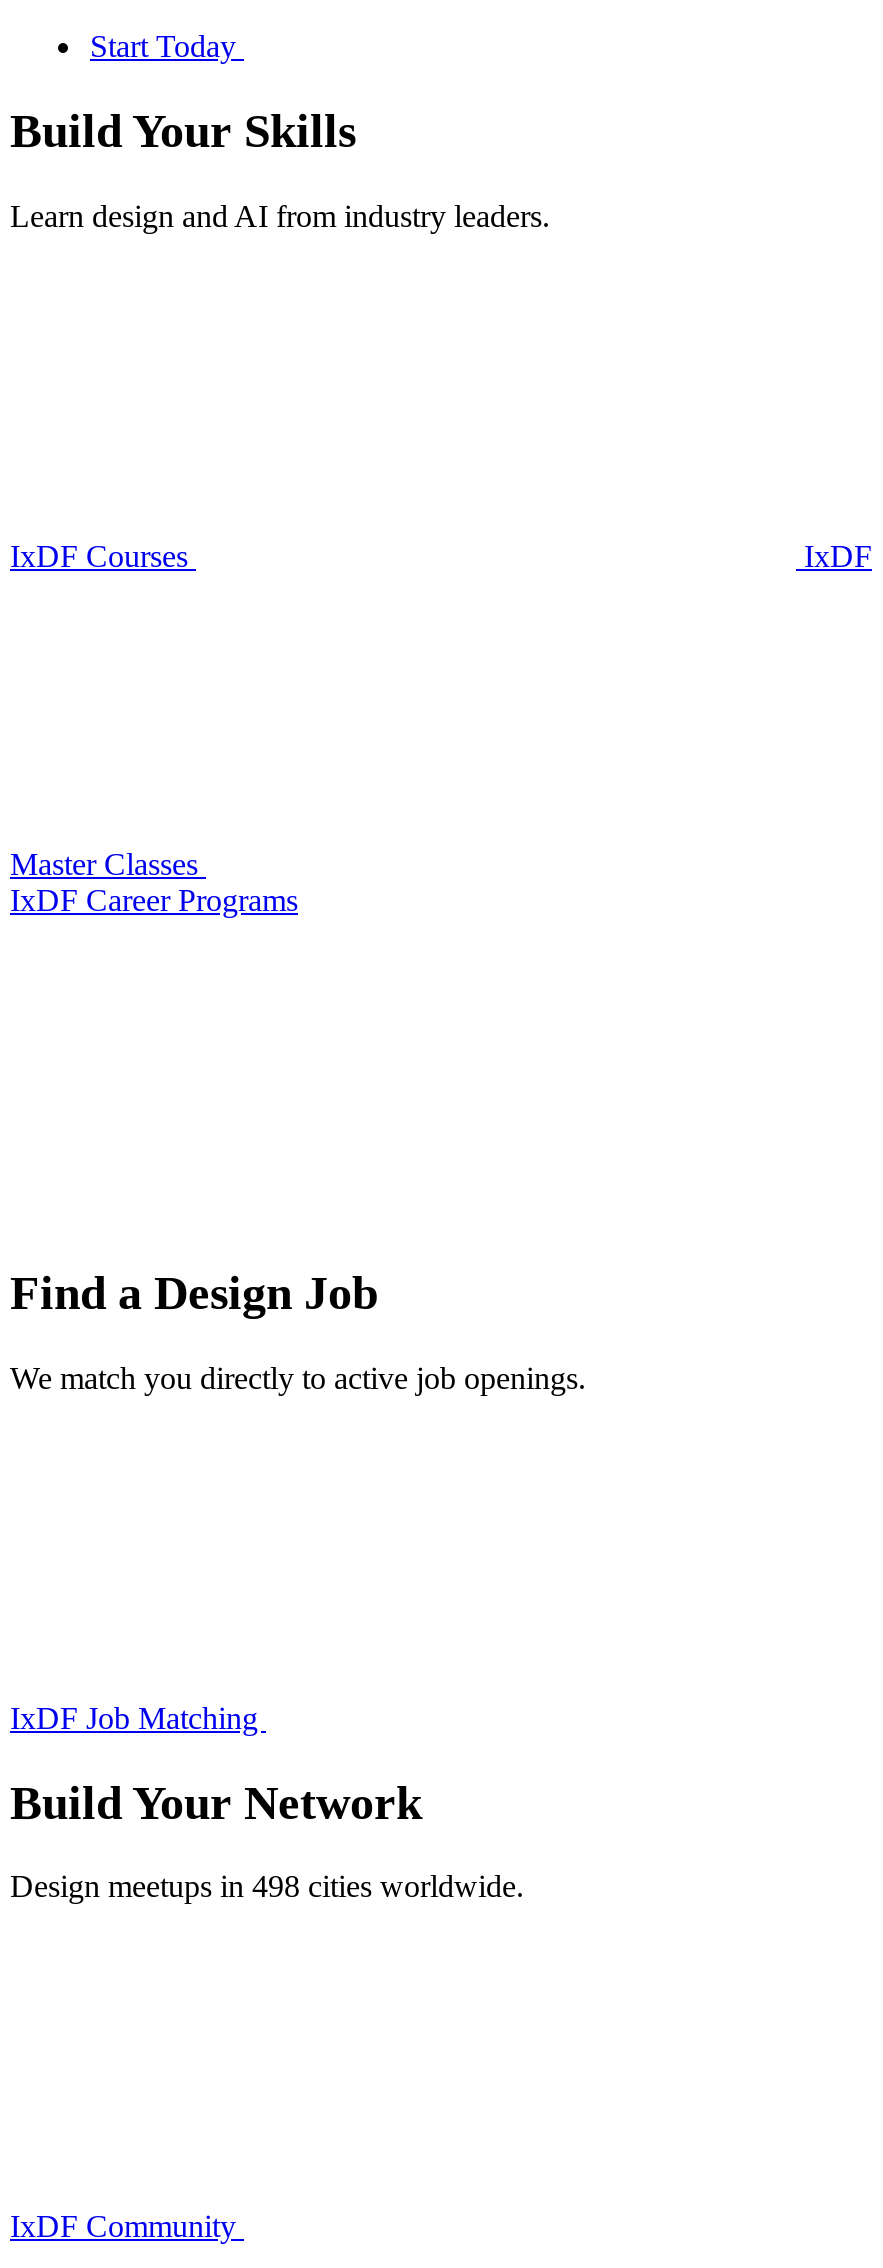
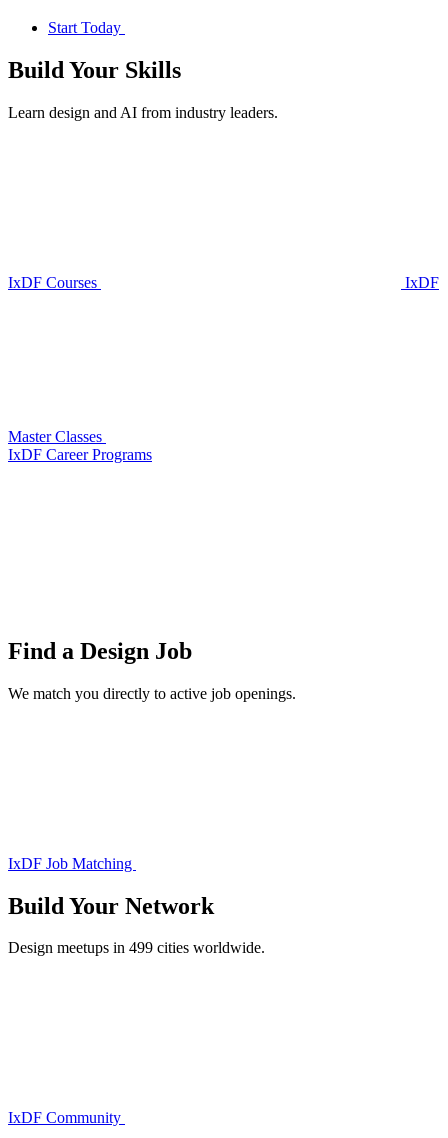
[10,1870,524,1904] Design meetups in 498 cities worldwide. -> [8,939,265,956] Design meetups in 499 cities worldwide.

